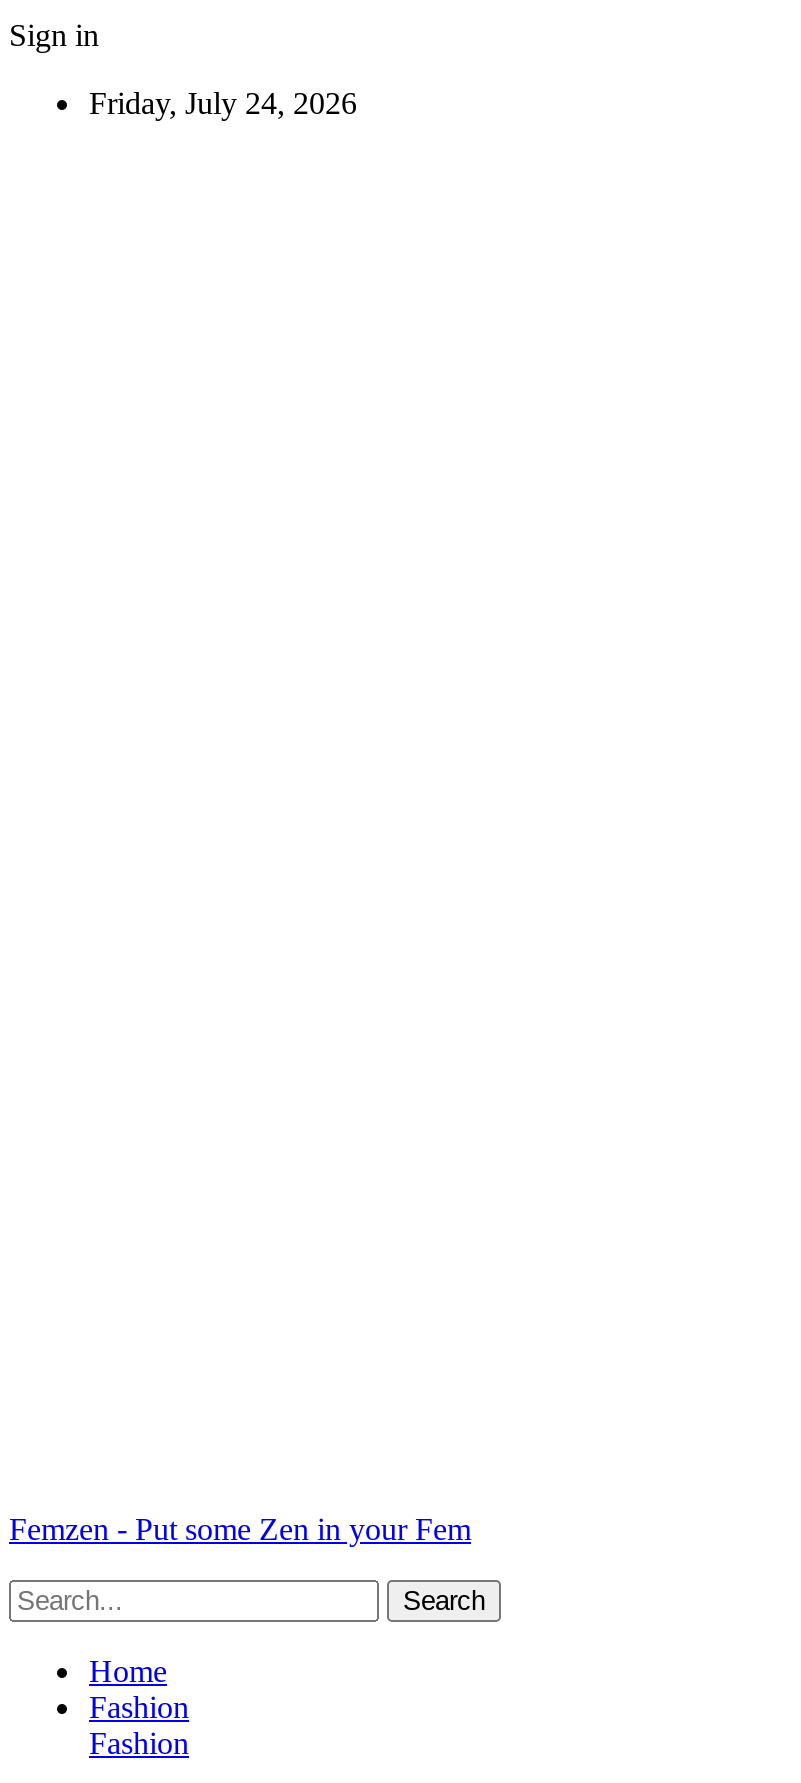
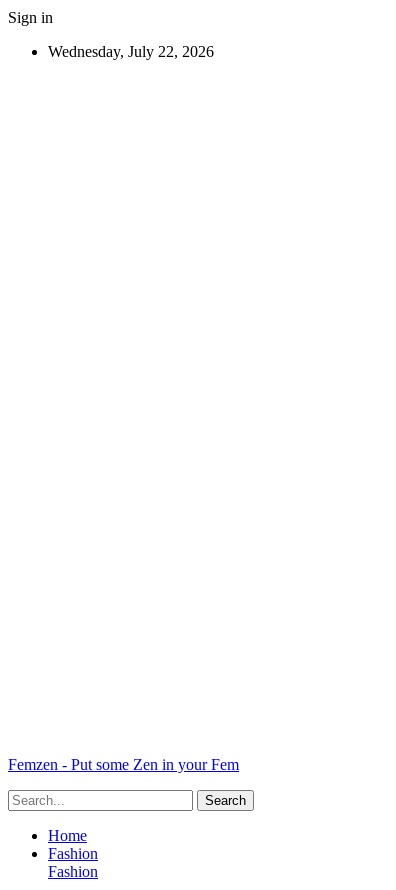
[89,86,357,120] Friday, July 24, 2026 -> [48,43,214,60] Wednesday, July 22, 2026

